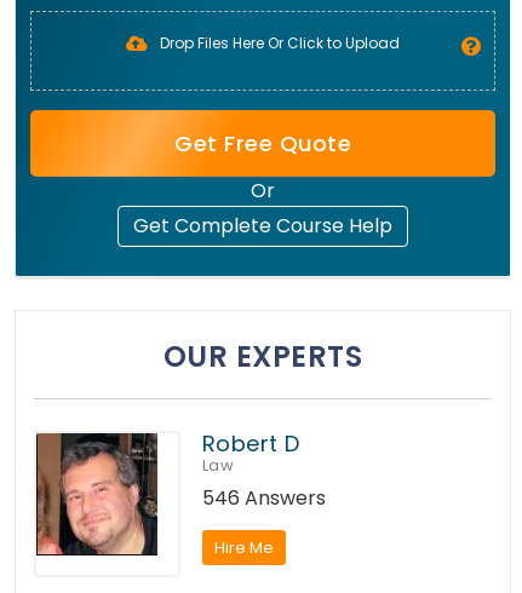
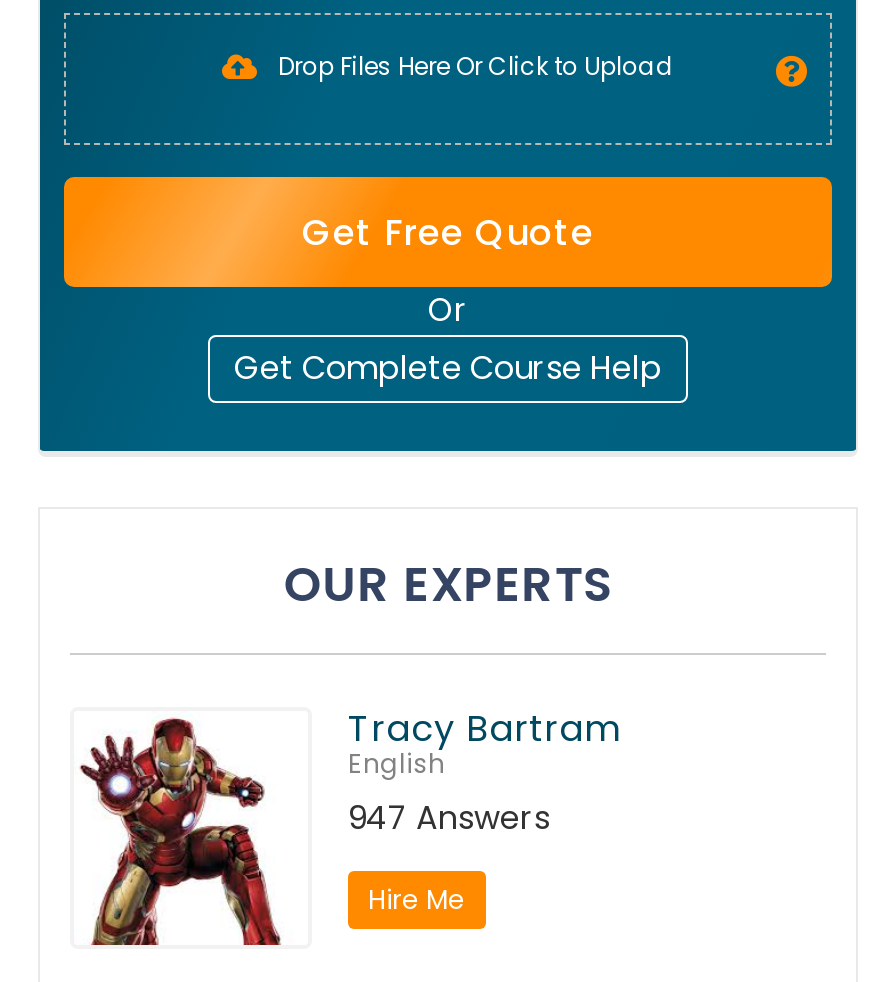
[35,428,326,575] [image] | Robert D | Law | 546 Answers -> [74,703,621,947] [image] | Tracy Bartram | English | 947 Answers

